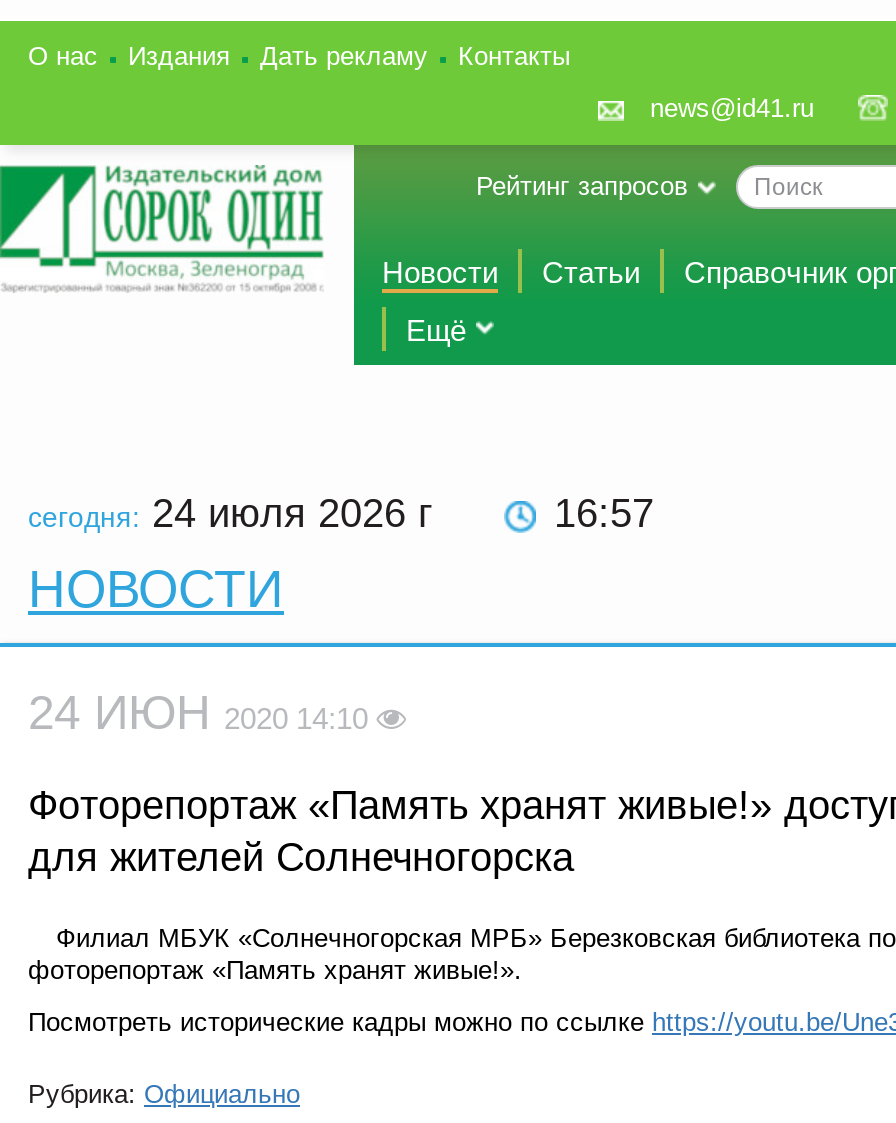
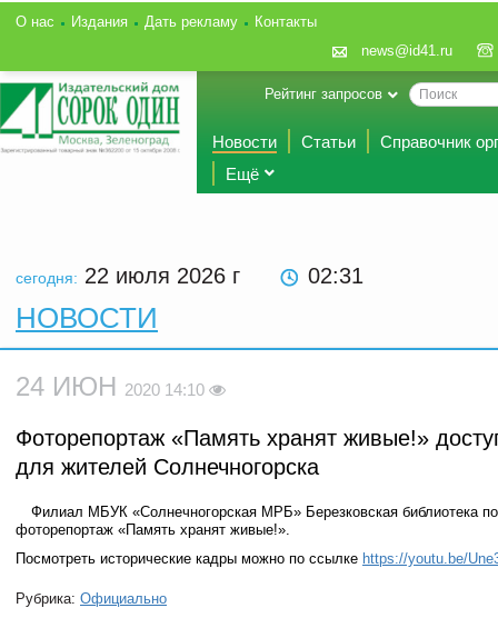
[28,491,654,535] сегодня: 24 июля 2026 г | 16 57 -> [16,263,363,288] сегодня: 22 июля 2026 г | 02:31

